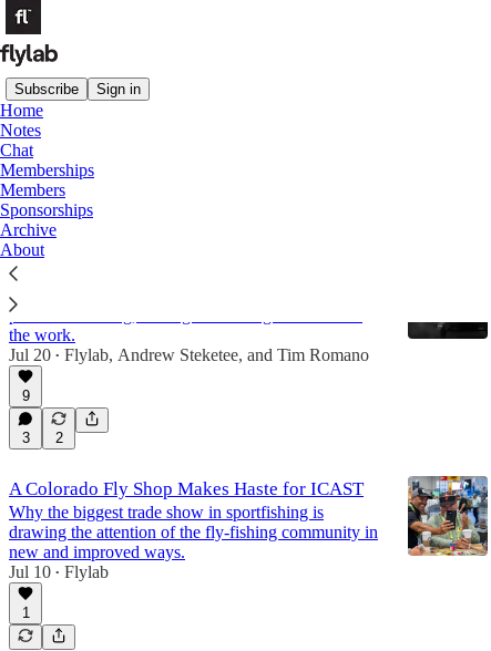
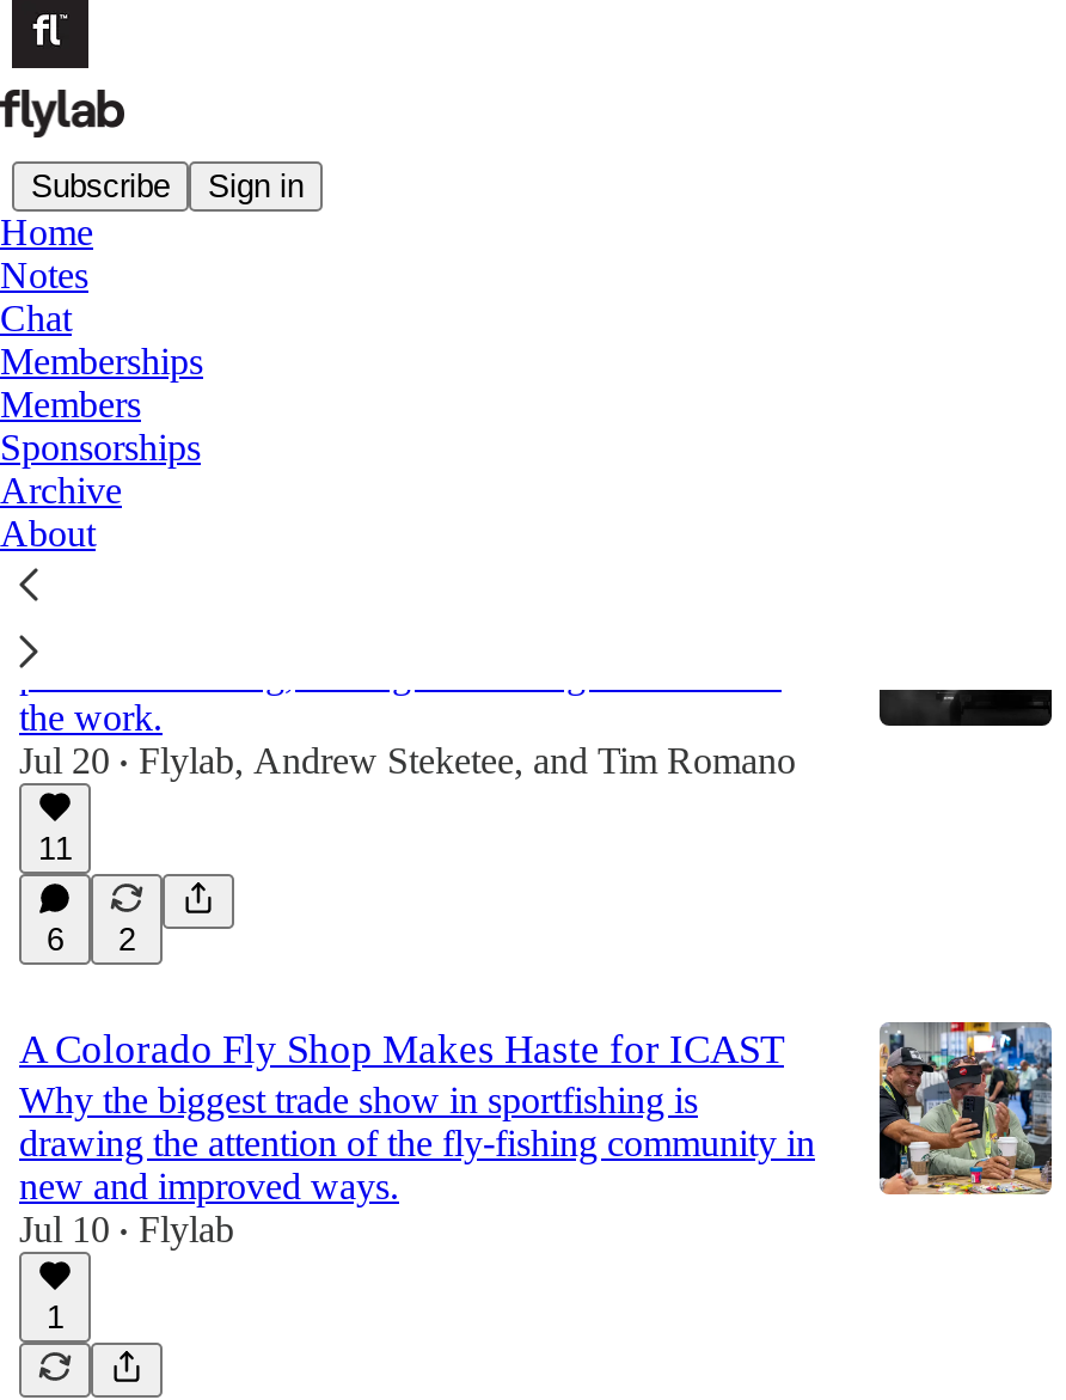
[22,387,29,404] 9 -> [38,831,72,867] 11
[22,429,63,446] 3 2 -> [47,922,135,957] 6 2

